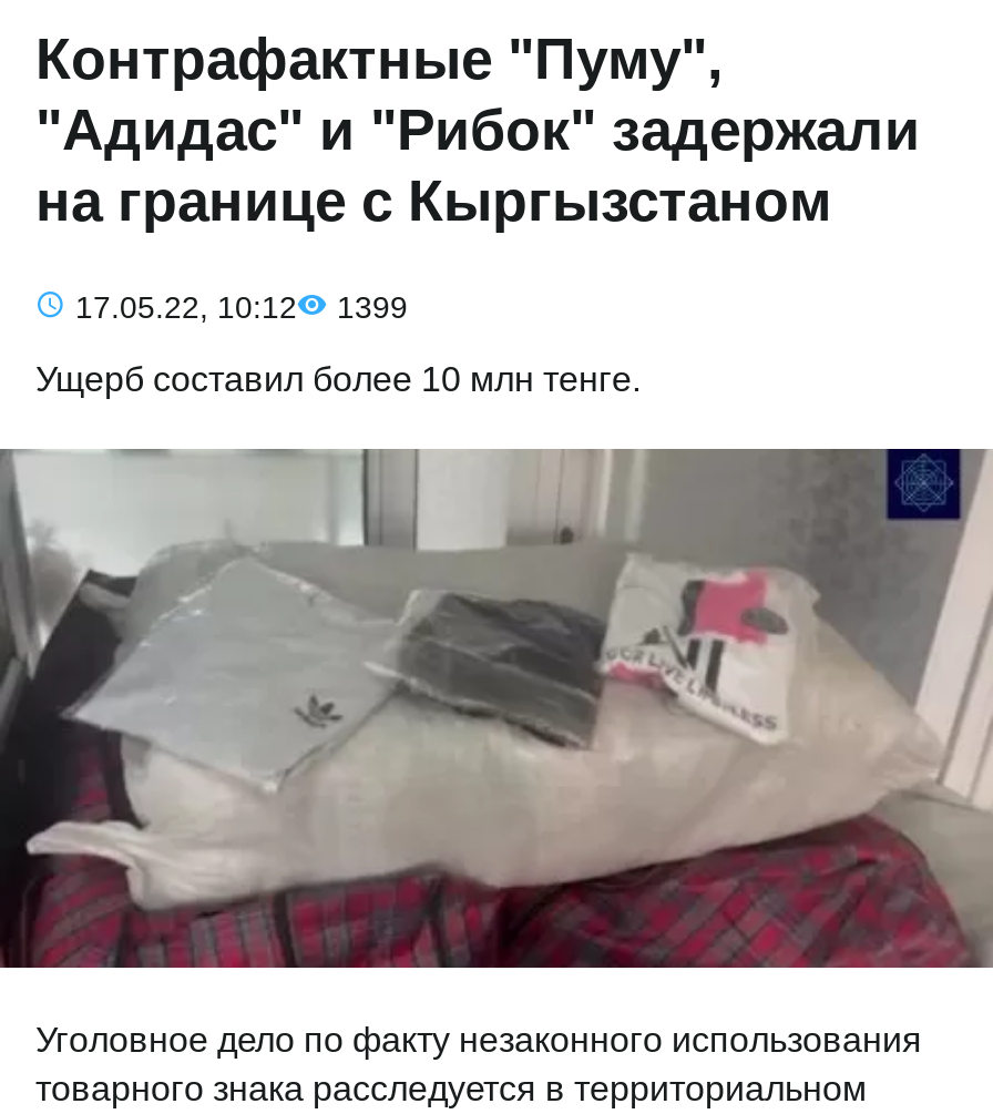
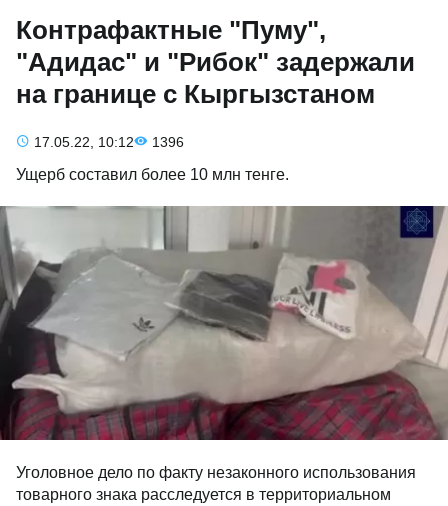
[75,289,408,325] 17.05.22, 10:12 1399 -> [34,134,184,150] 17.05.22, 10:12 1396

